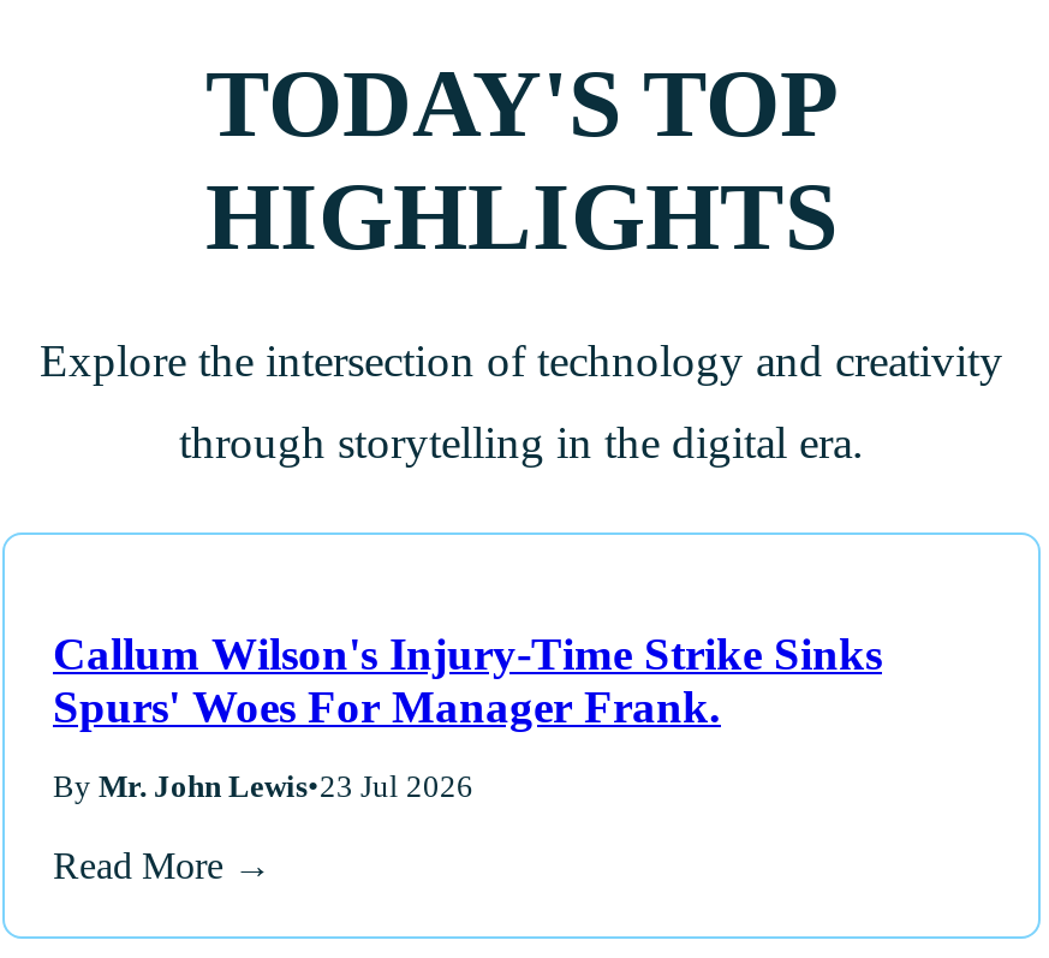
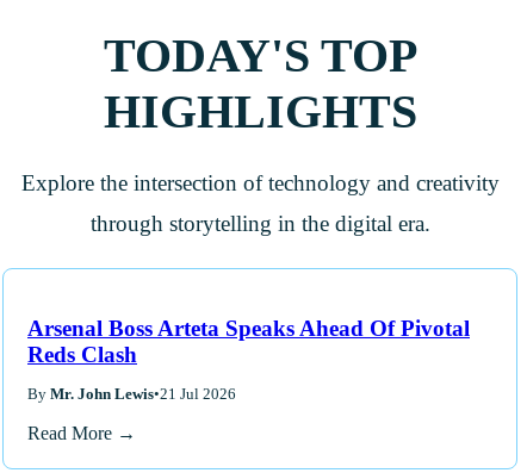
[53,628,882,731] Callum Wilson's Injury-Time Strike Sinks | Spurs' Woes For Manager Frank. -> [27,315,470,367] Arsenal Boss Arteta Speaks Ahead Of Pivotal | Reds Clash
[53,770,473,803] By Mr. John Lewis•23 Jul 2026 -> [27,386,236,402] By Mr. John Lewis•21 Jul 2026

